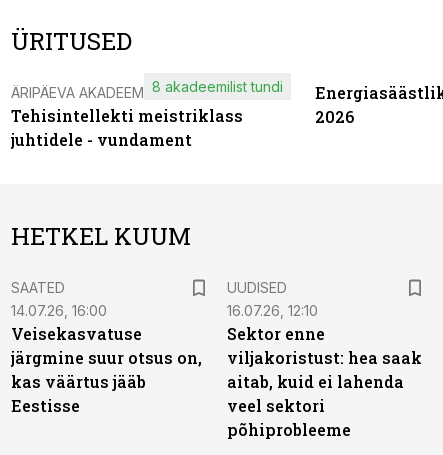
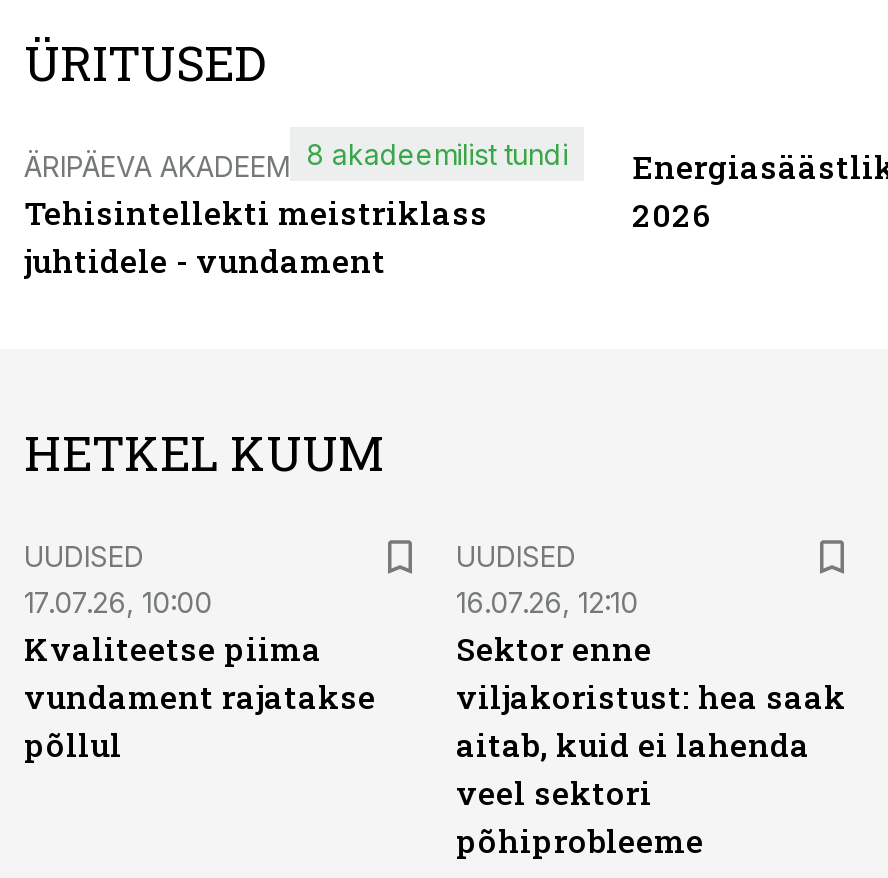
[11,279,202,416] SAATED | 14.07.26, 16:00 | Veisekasvatuse | järgmine suur otsus on, | kas väärtus jääb | Eestisse -> [24,539,376,765] UUDISED | 17.07.26, 10:00 | Kvaliteetse piima | vundament rajatakse | põllul

